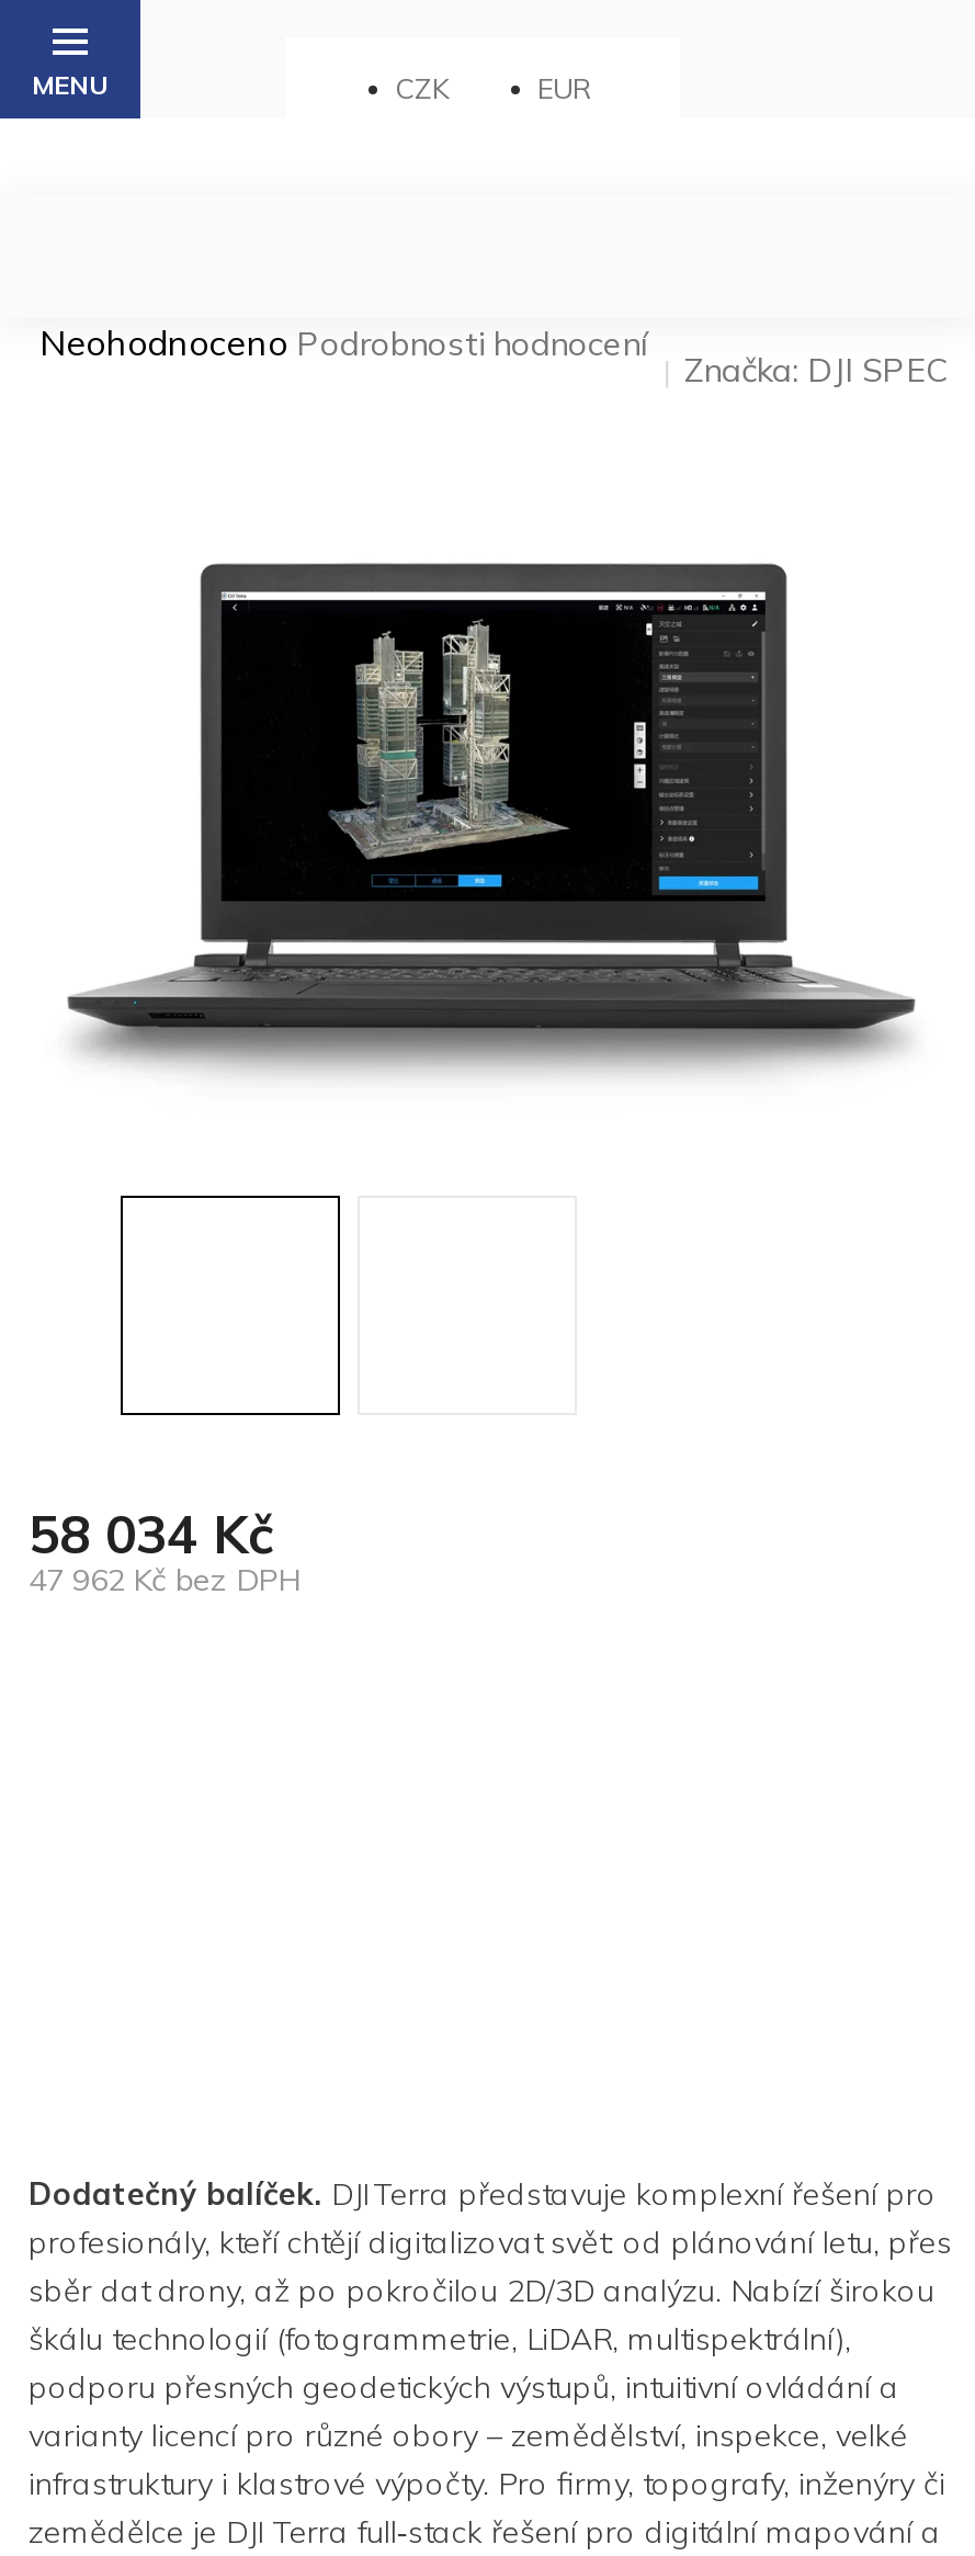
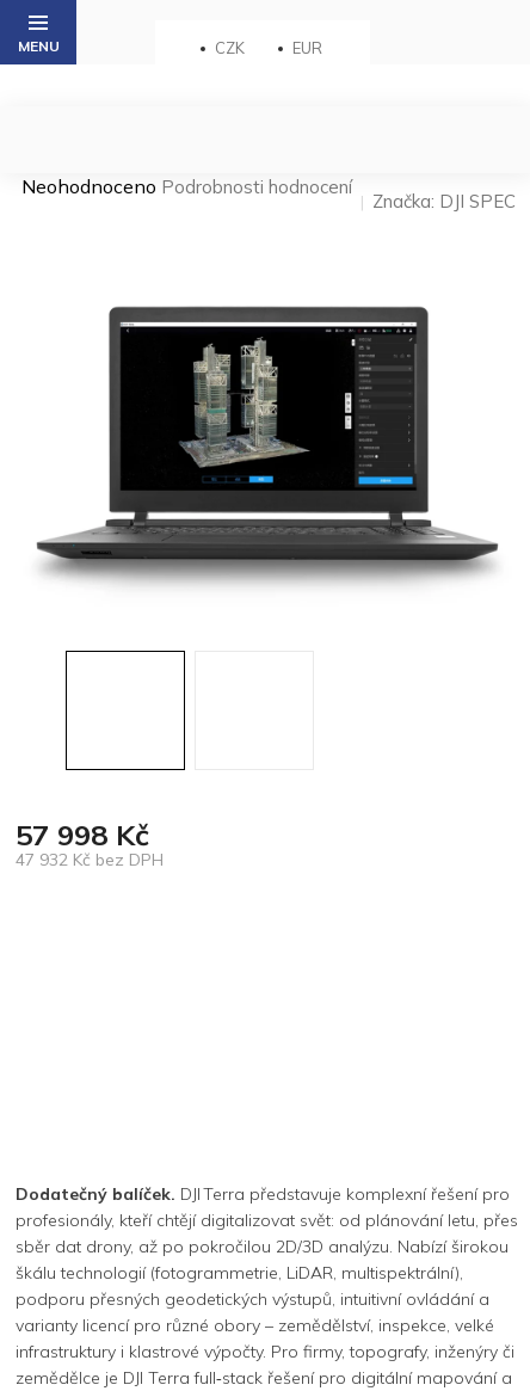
[29,1500,274,1565] 58 034 Kč -> [16,816,149,852] 57 998 Kč
[29,1559,301,1598] 47 962 Kč bez DPH -> [16,848,164,870] 47 932 Kč bez DPH

